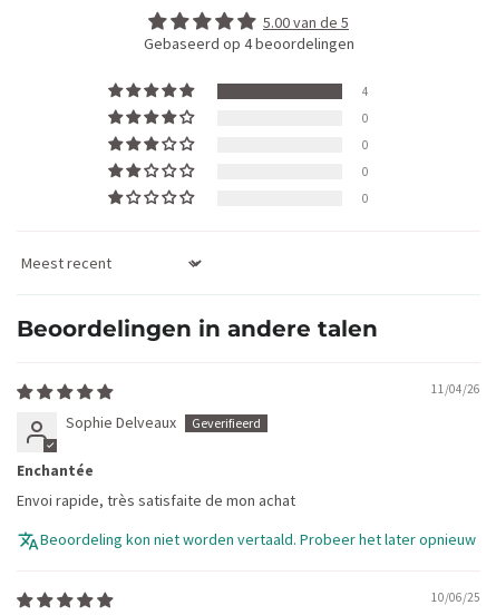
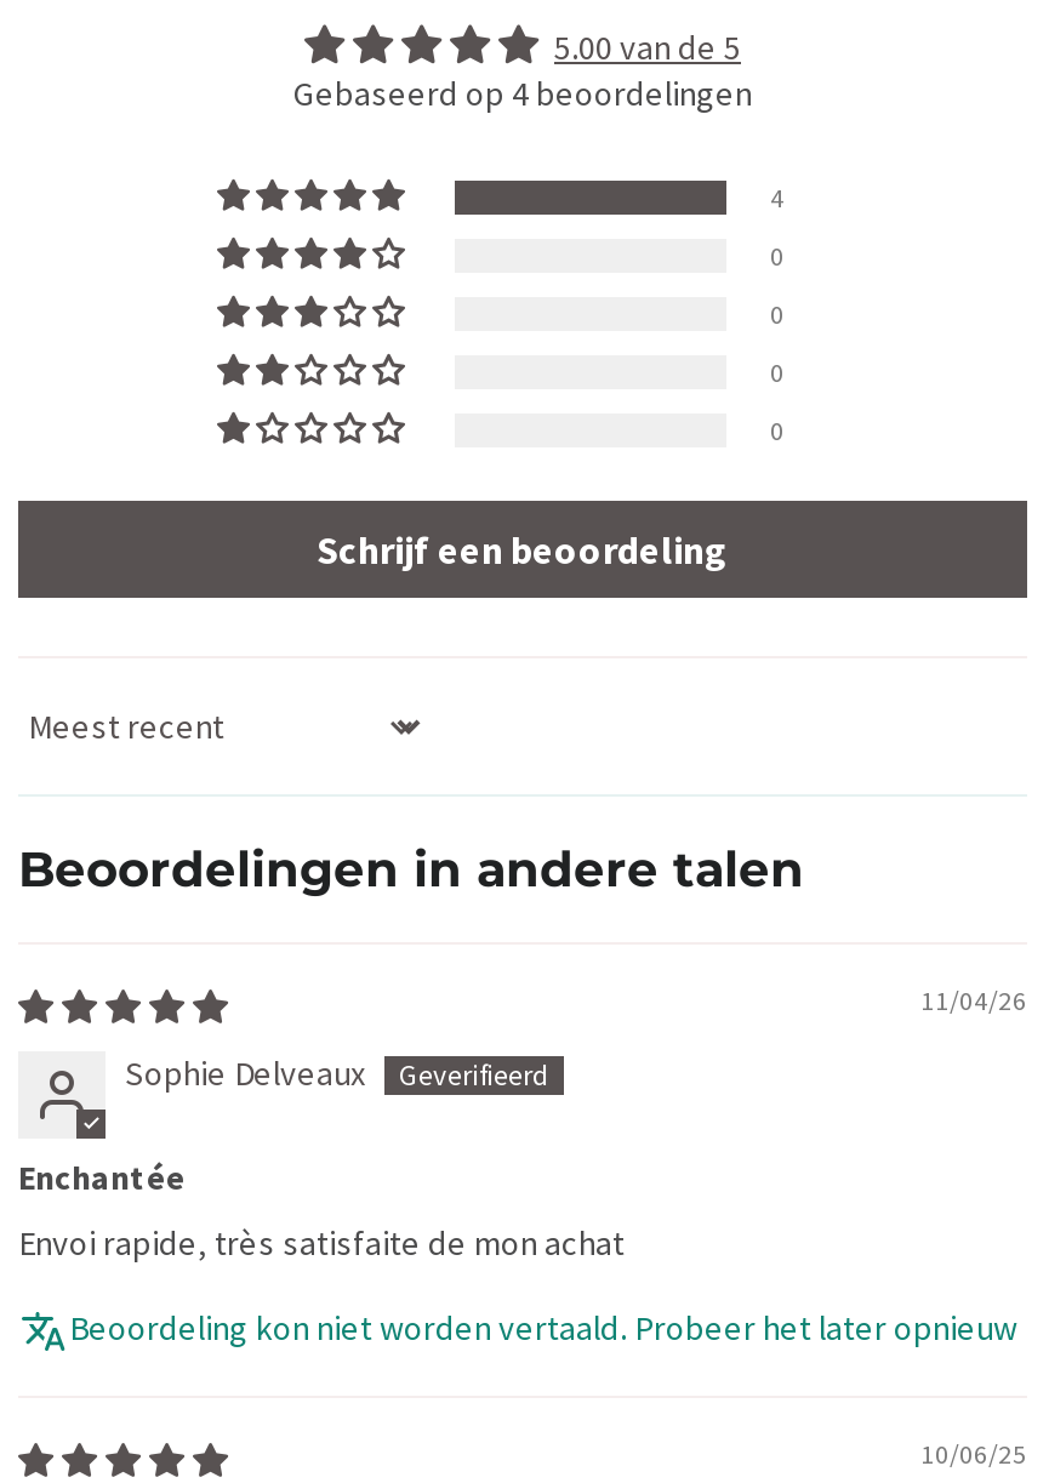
none -> [317,526,729,575] Schrijf een beoordeling

